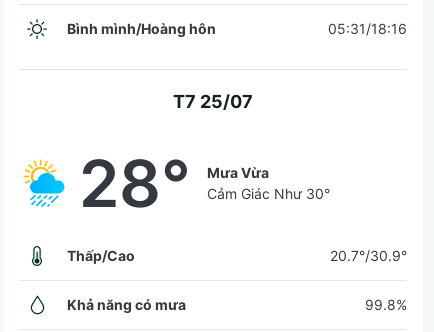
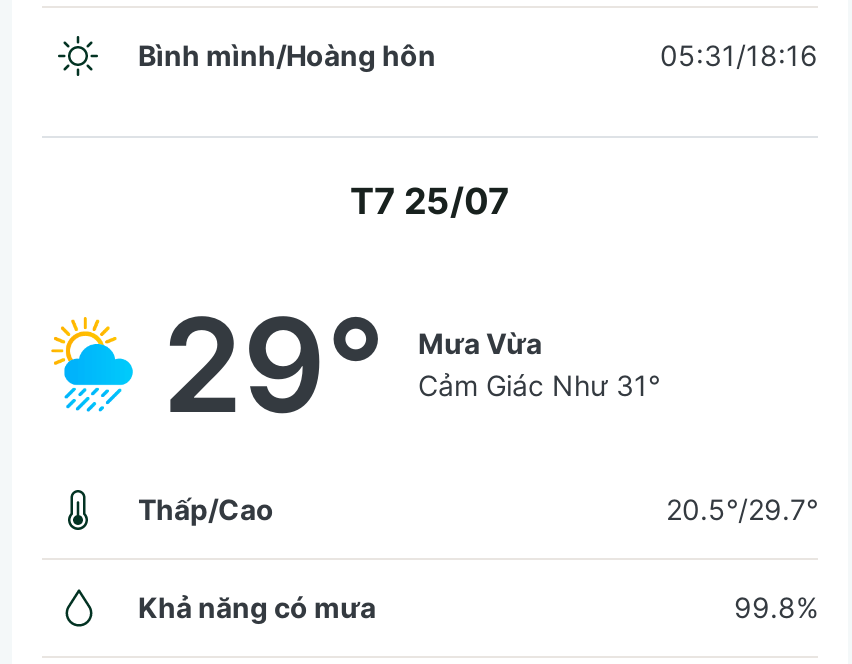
[79,143,191,222] 28° -> [162,285,386,443] 29°
[207,185,330,202] Cảm Giác Như 30° -> [418,368,660,402] Cảm Giác Như 31°
[330,247,407,264] 20.7°/30.9° -> [666,492,818,526] 20.5°/29.7°

